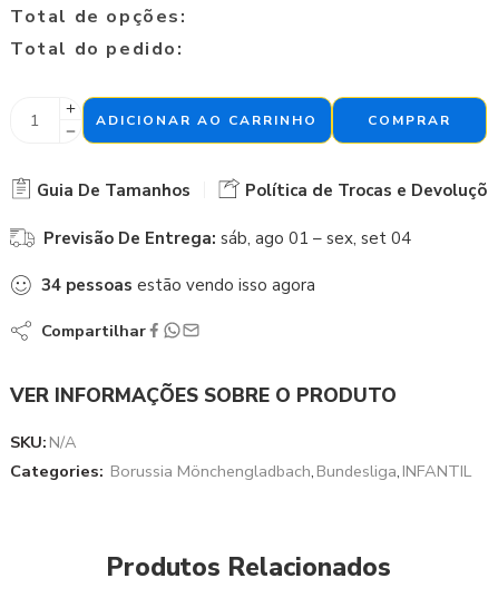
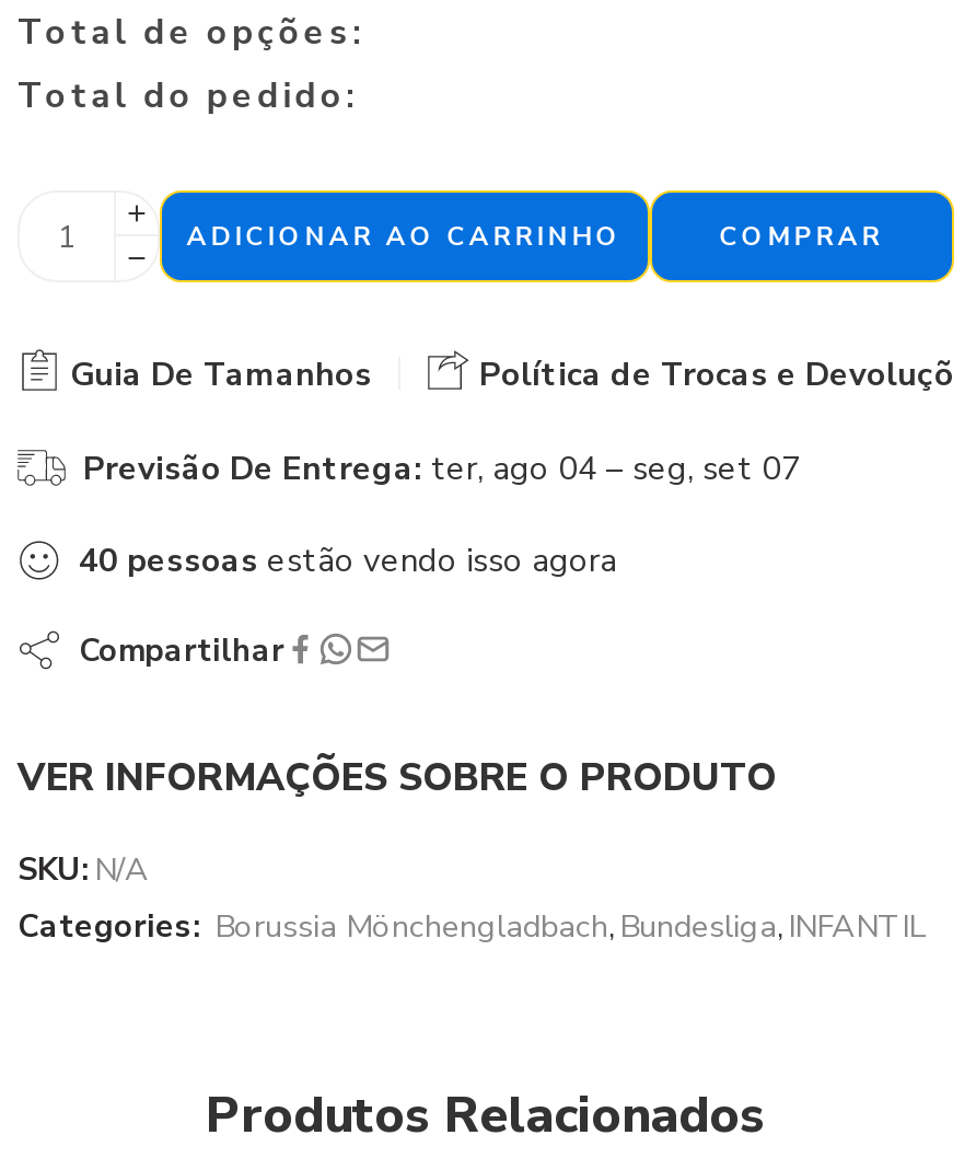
[43,227,411,249] Previsão De Entrega: sáb, ago 01 – sex, set 04 -> [83,446,801,490] Previsão De Entrega: ter, ago 04 – seg, set 07
[41,274,315,296] 34 pessoas estão vendo isso agora -> [79,538,617,582] 40 pessoas estão vendo isso agora

